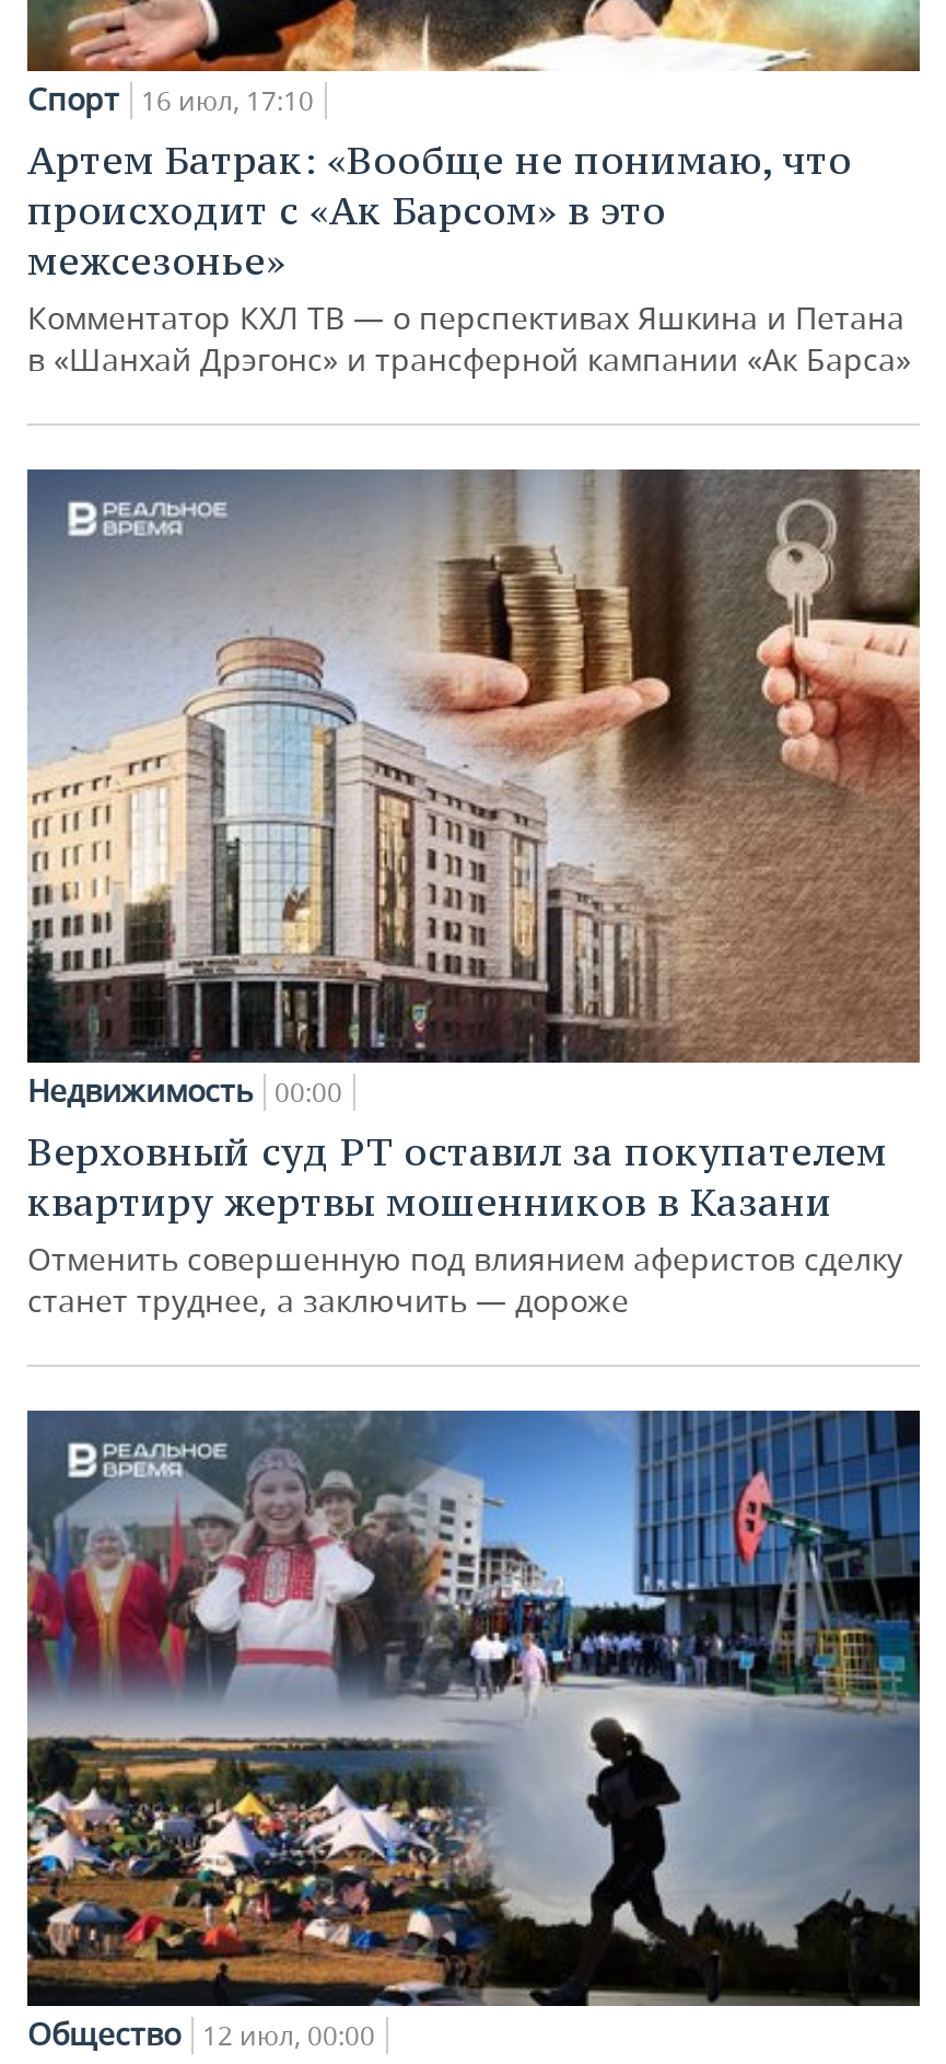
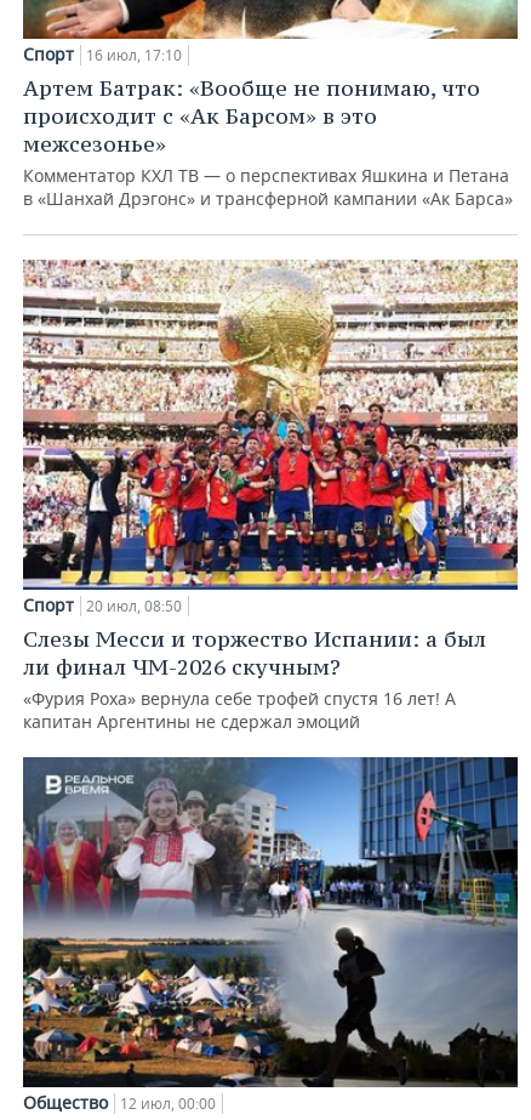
[25,468,920,1322] [image] | Недвижимость 00:00 | Верховный суд РТ оставил за покупателем | квартиру жертвы мошенников в Казани | Отменить совершенную под влиянием аферистов сделку | станет труднее, а заключить — дороже -> [22,260,519,733] [image] | Спорт 20 июл, 08:50 | Слезы Месси и торжество Испании: а был | ли финал ЧМ-2026 скучным? | «Фурия Роха» вернула себе трофей спустя 16 лет! А | капитан Аргентины не сдержал эмоций

